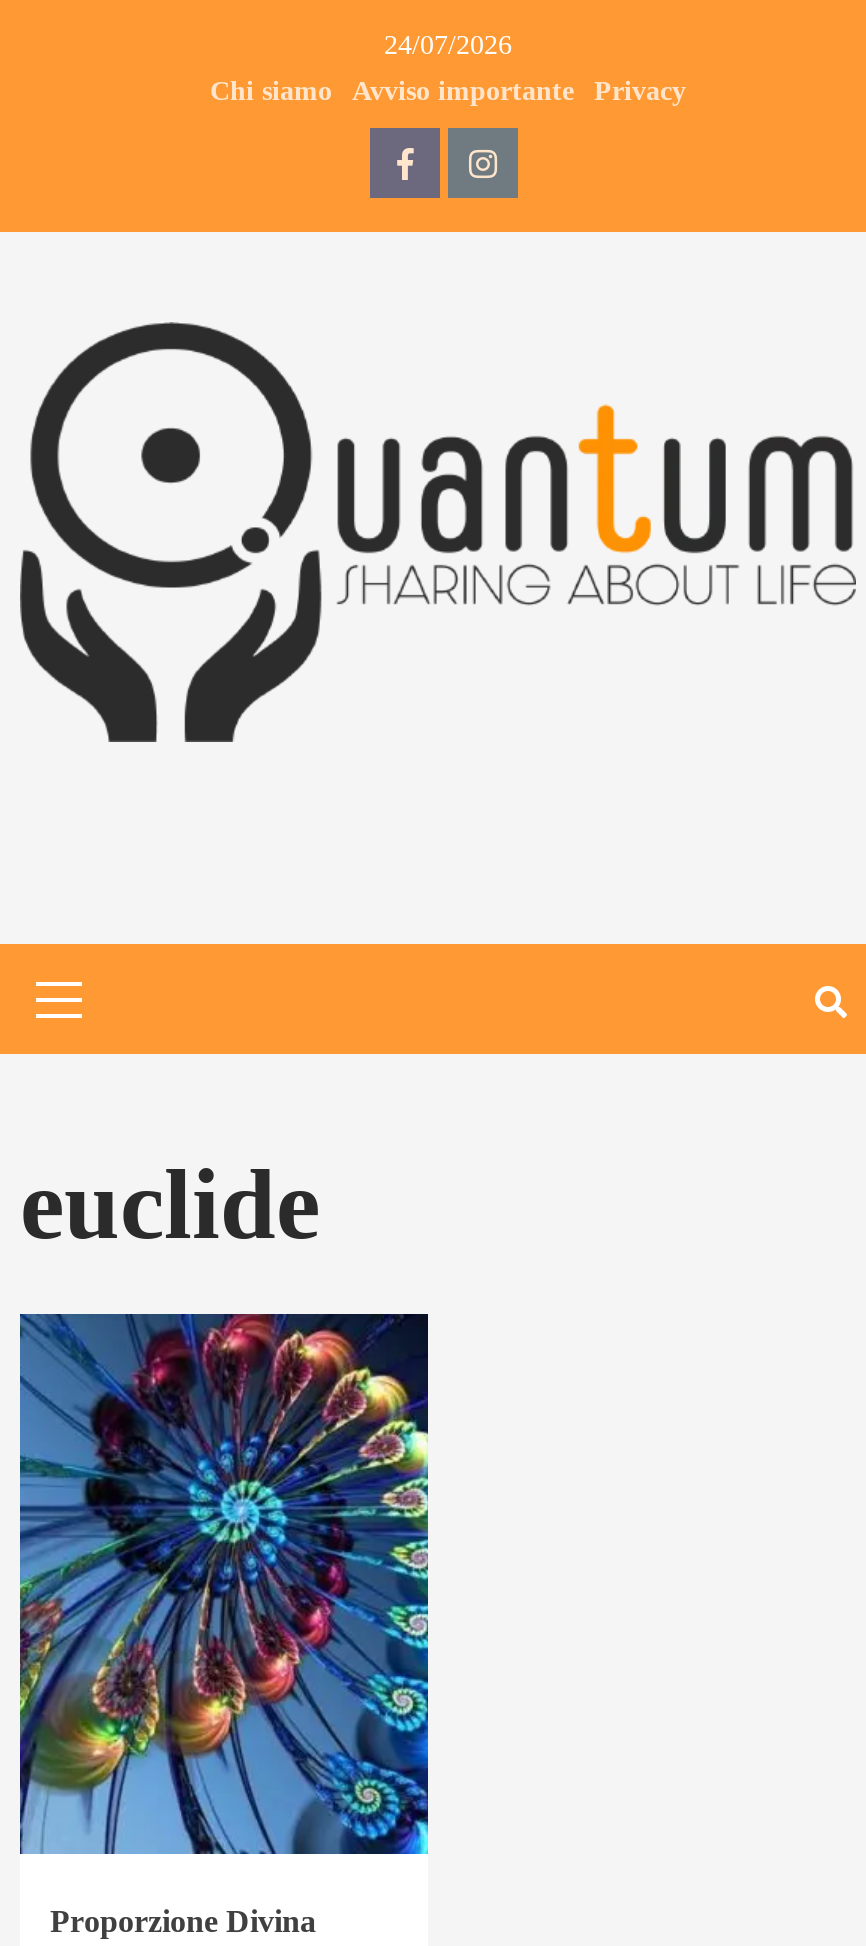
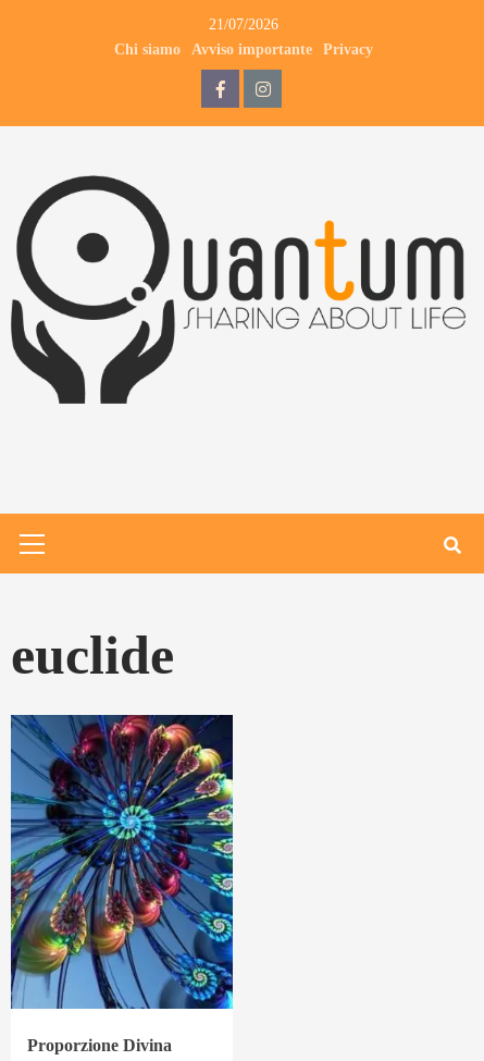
[384,30,512,60] 24/07/2026 -> [209,16,278,33] 21/07/2026

